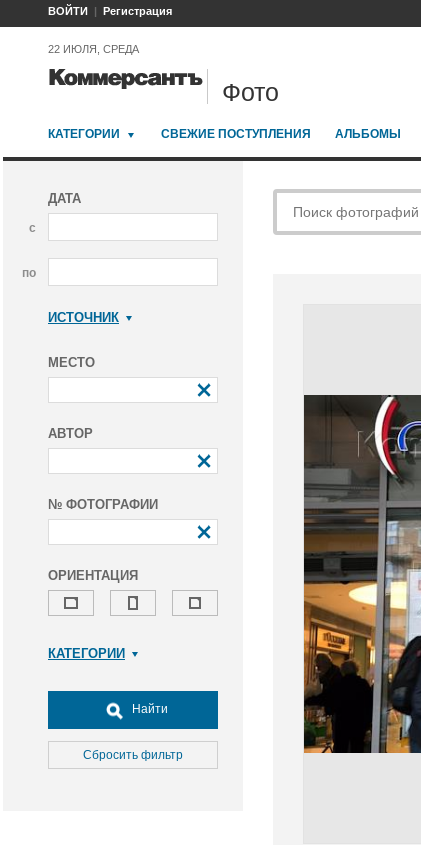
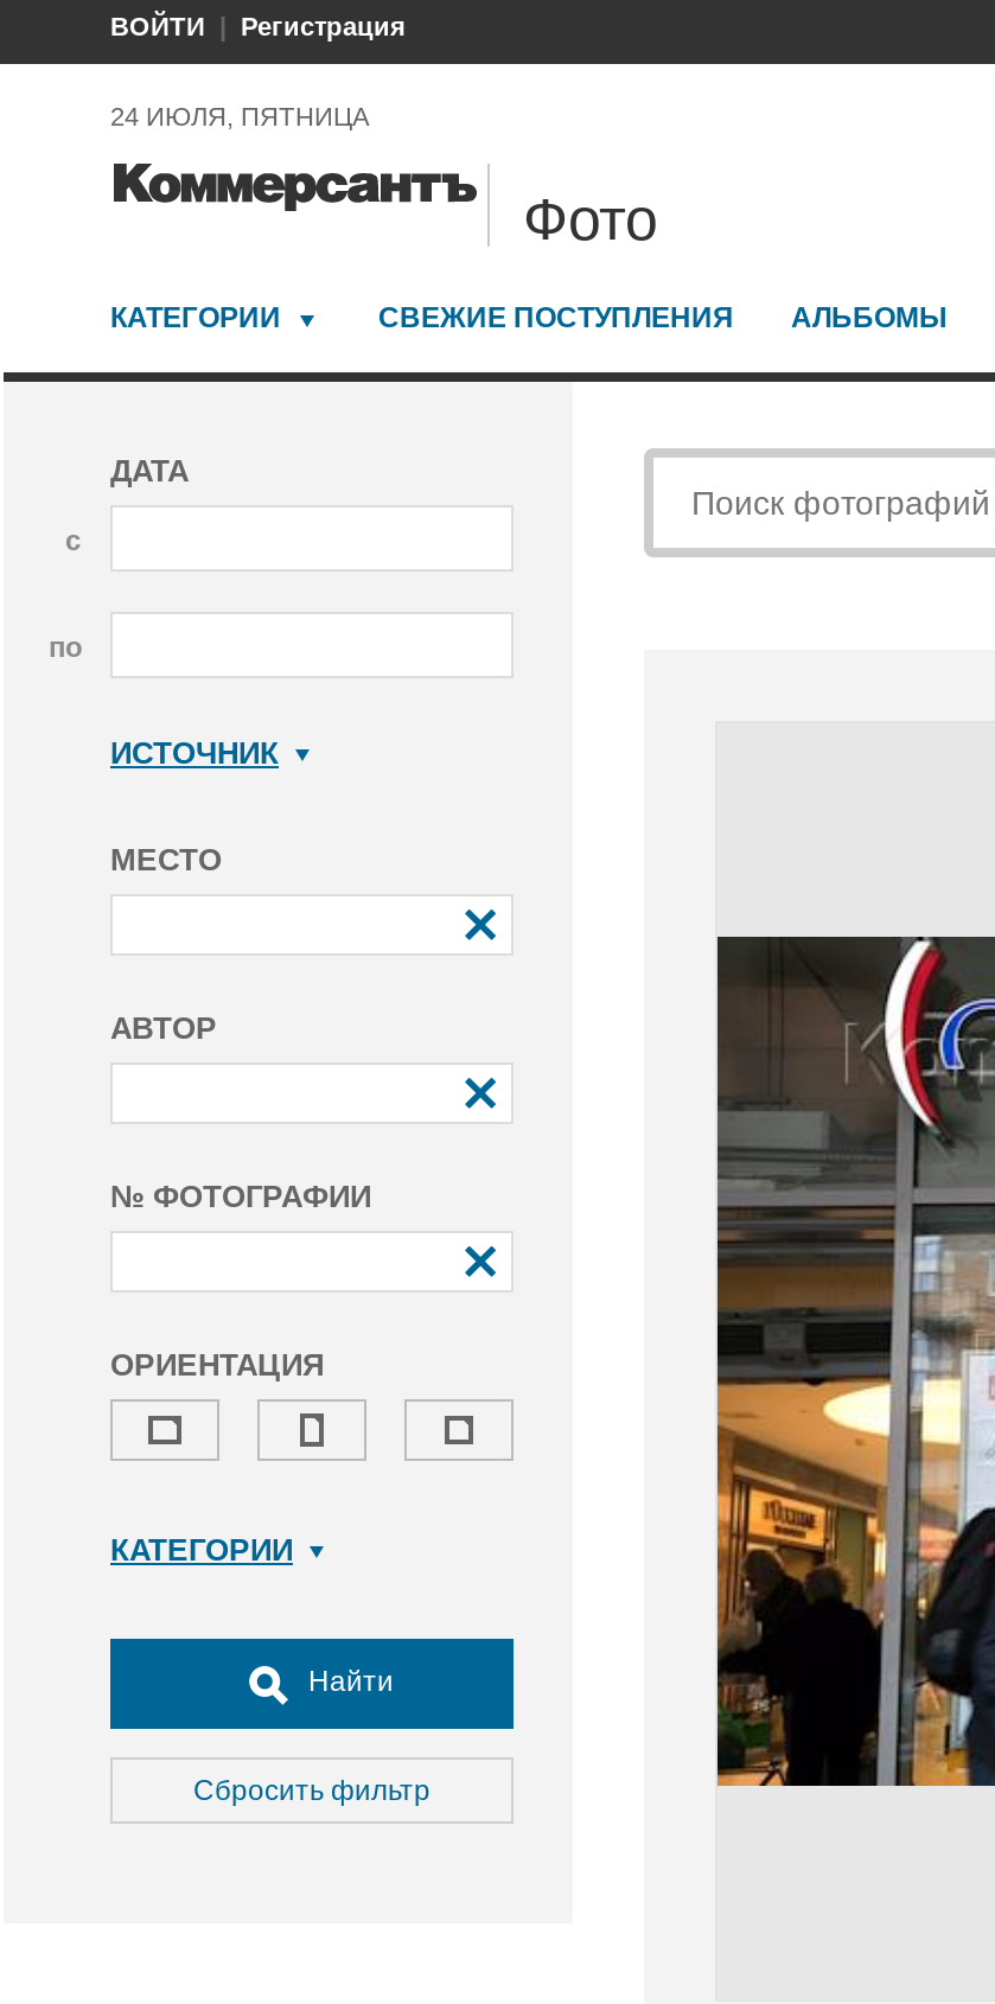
[48,43,139,55] 22 ИЮЛЯ, СРЕДА -> [110,102,369,130] 24 ИЮЛЯ, ПЯТНИЦА

